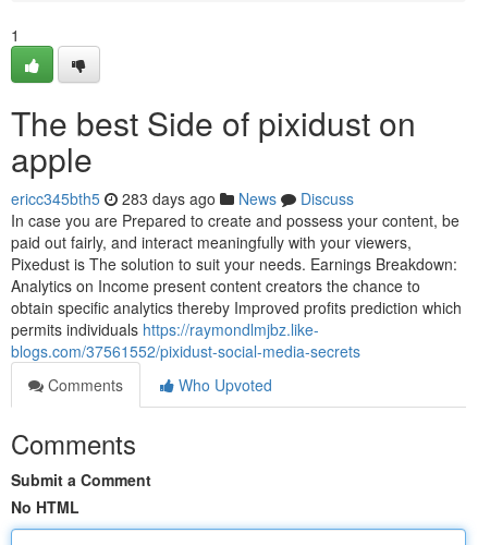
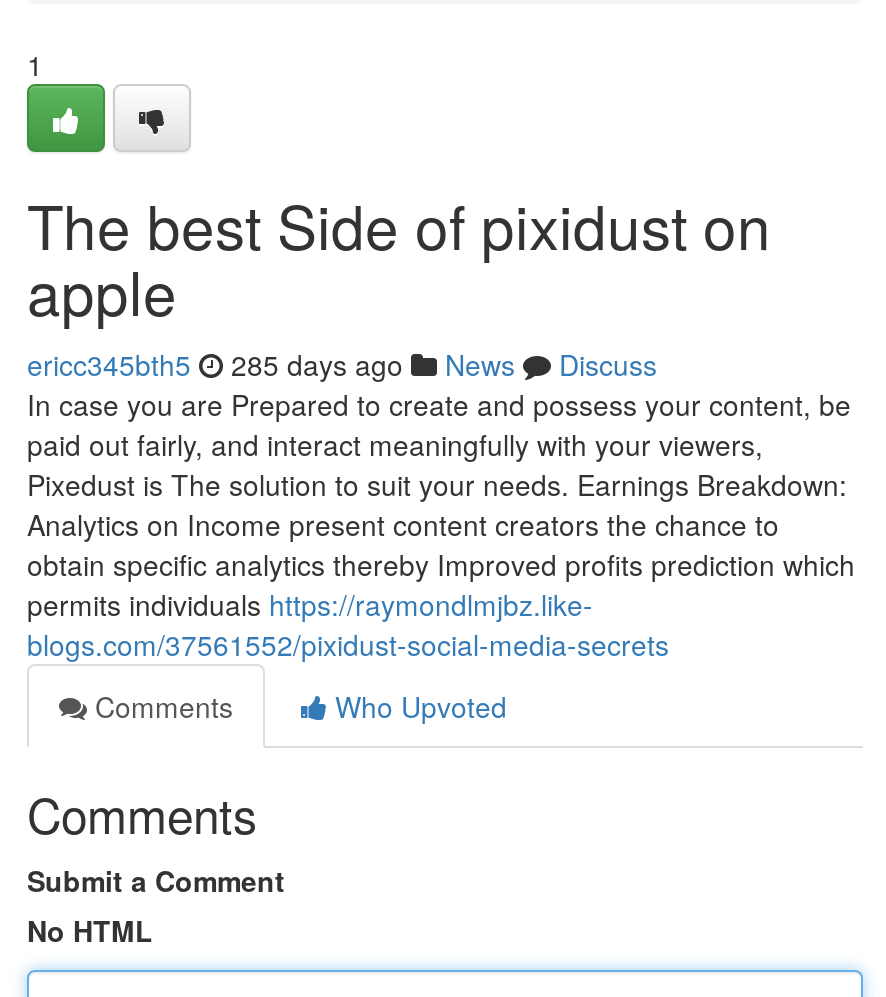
[11,187,354,209] ericc345bth5 283 days ago News Discuss -> [27,344,657,384] ericc345bth5 285 days ago News Discuss

